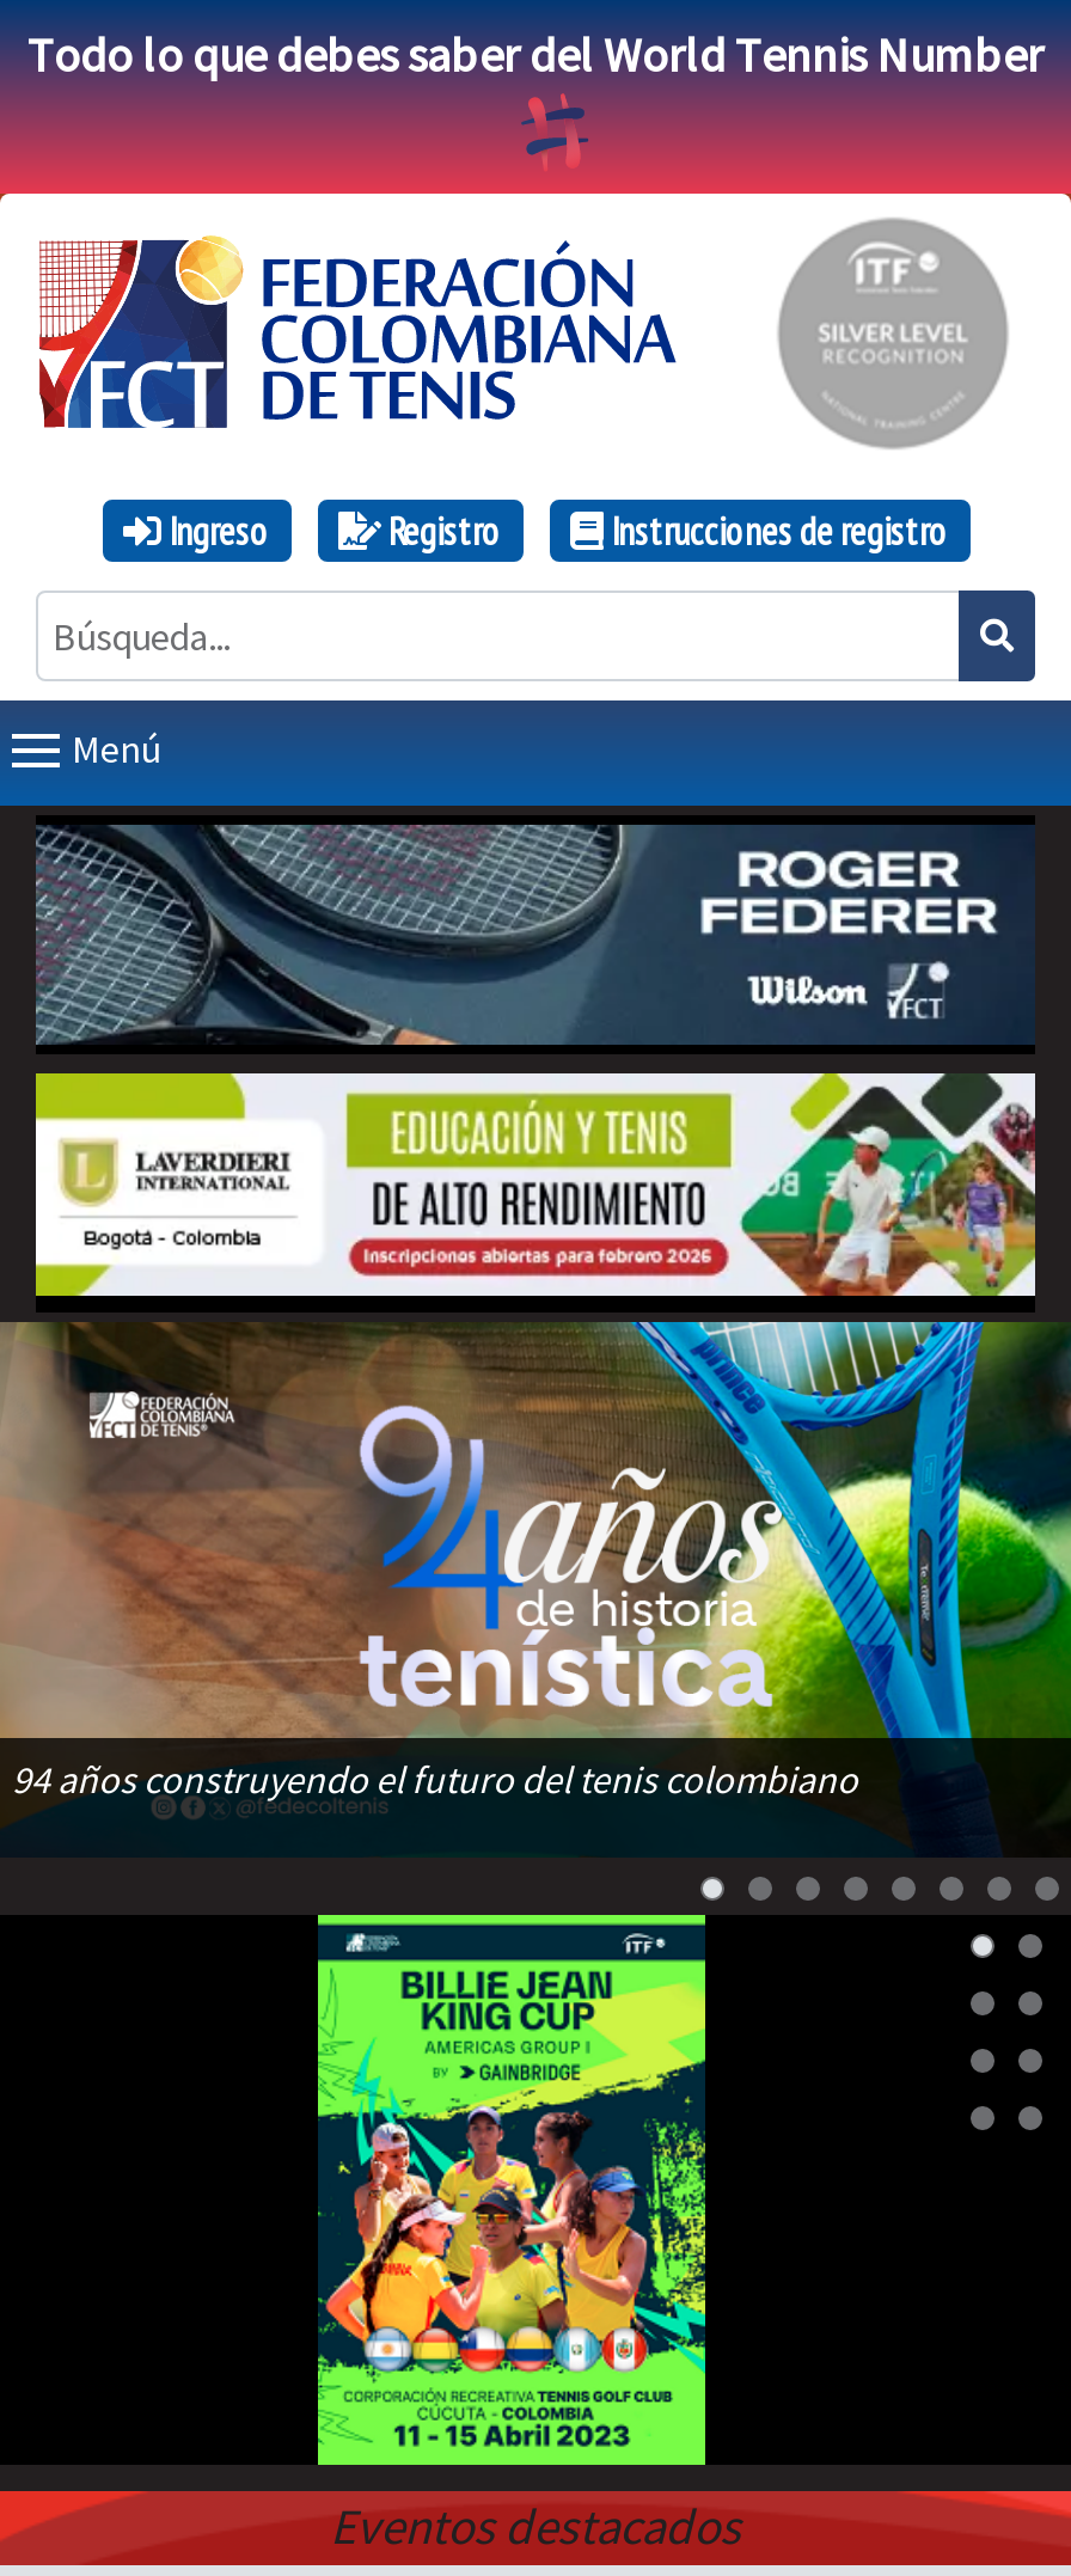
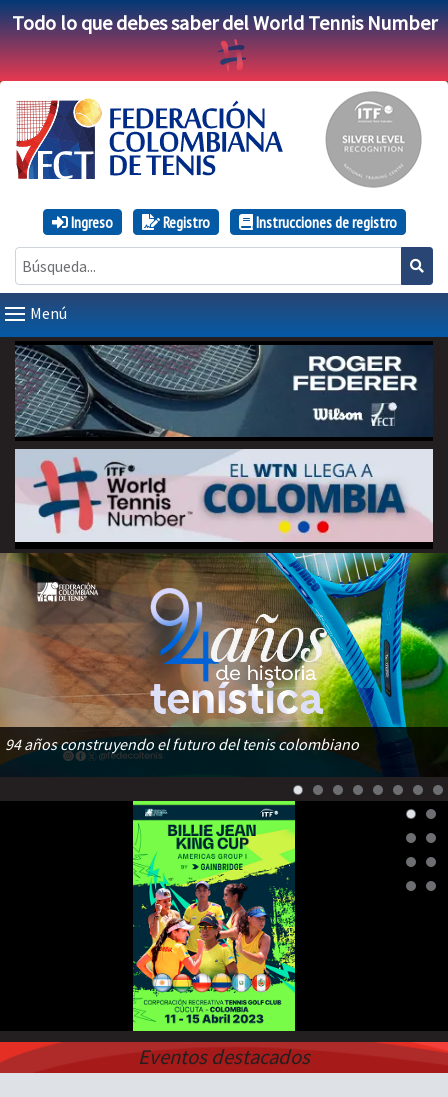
[33,1071,1038,1298] [image] -> [14,448,434,543] [image]

